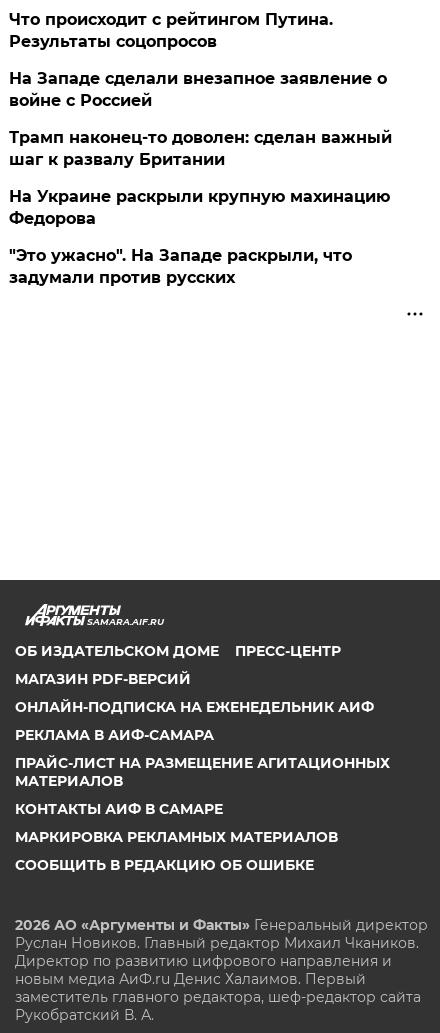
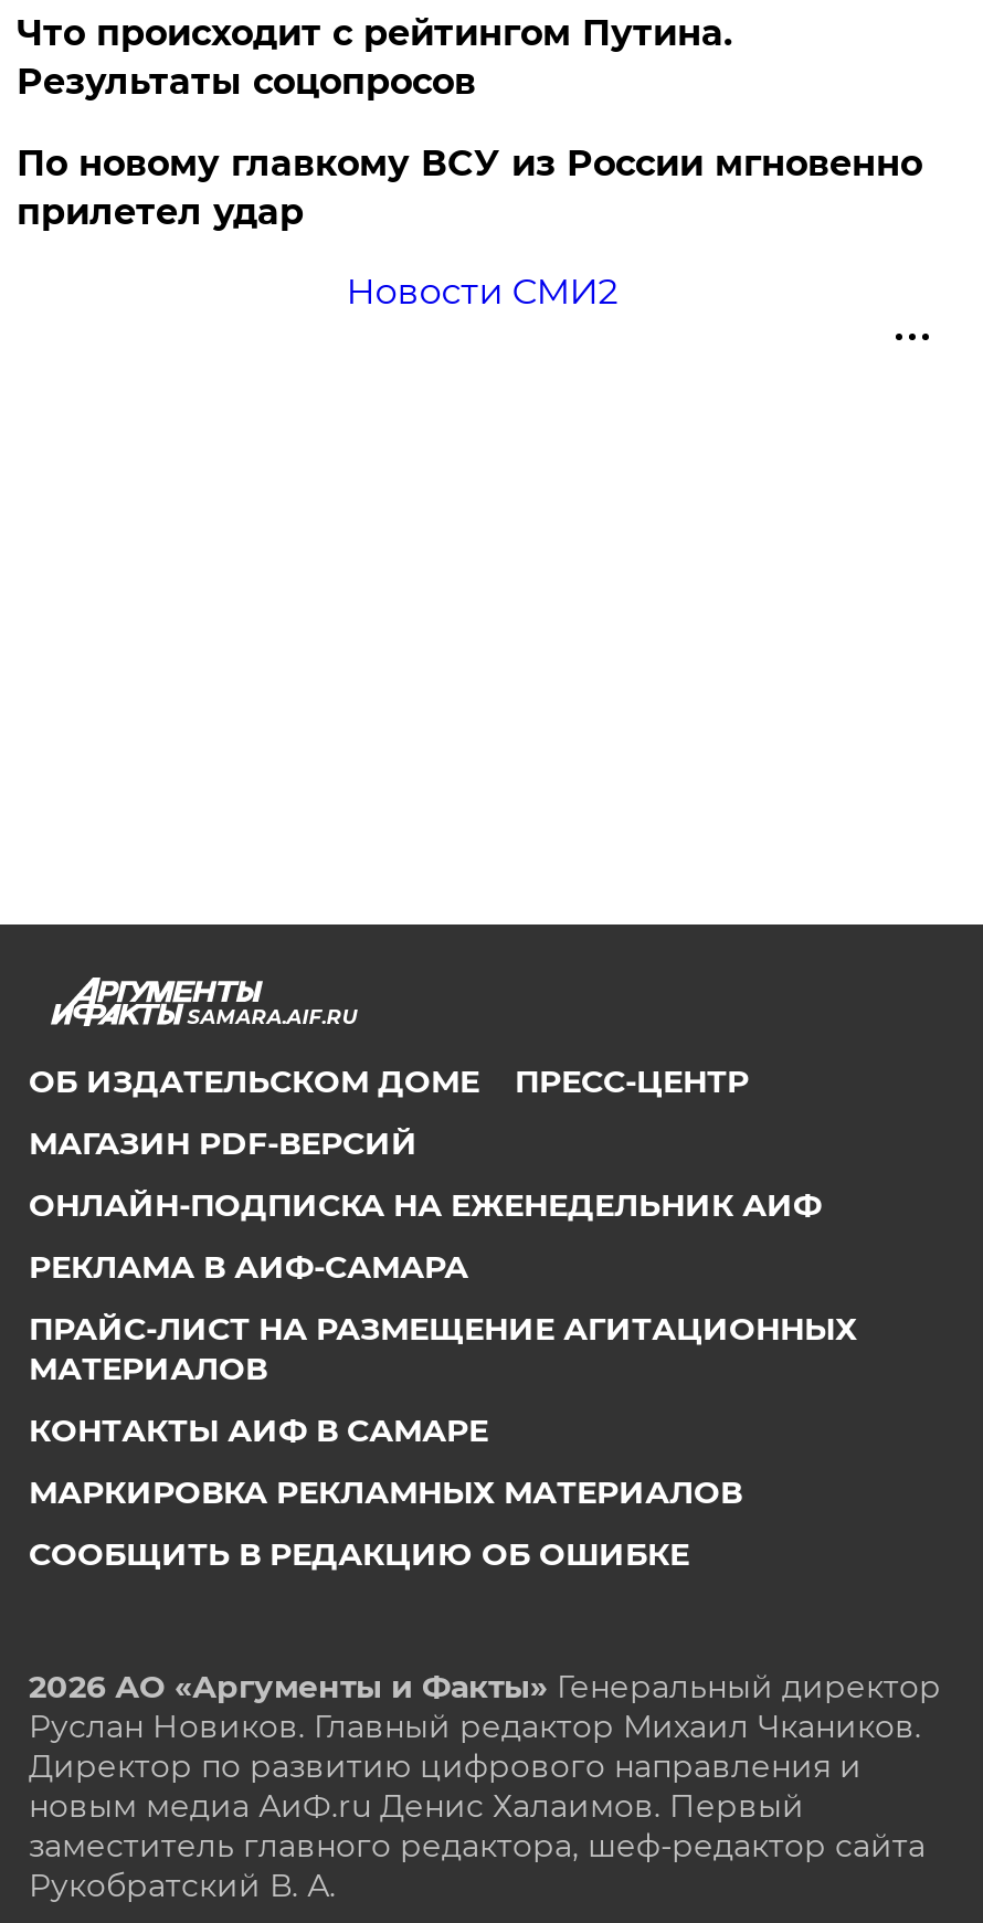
[9,69,392,287] На Западе сделали внезапное заявление о | войне с Россией | Трамп наконец-то доволен: сделан важный | шаг к развалу Британии | На Украине раскрыли крупную махинацию | Федорова | "Это ужасно". На Западе раскрыли, что | задумали против русских -> [16,142,922,313] По новому главкому ВСУ из России мгновенно | прилетел удар | Новости СМИ2

